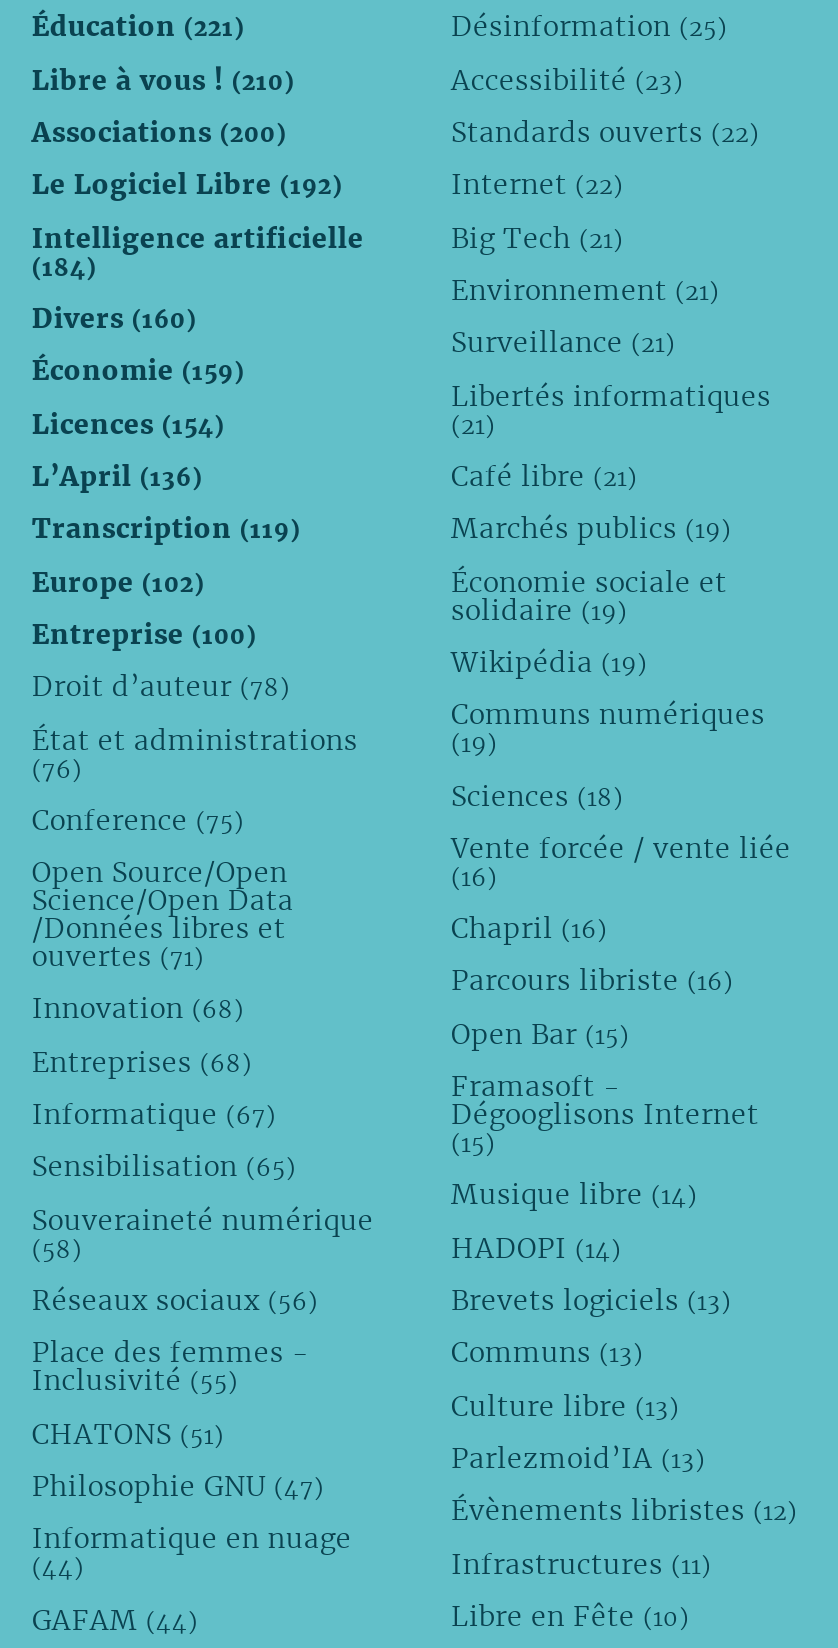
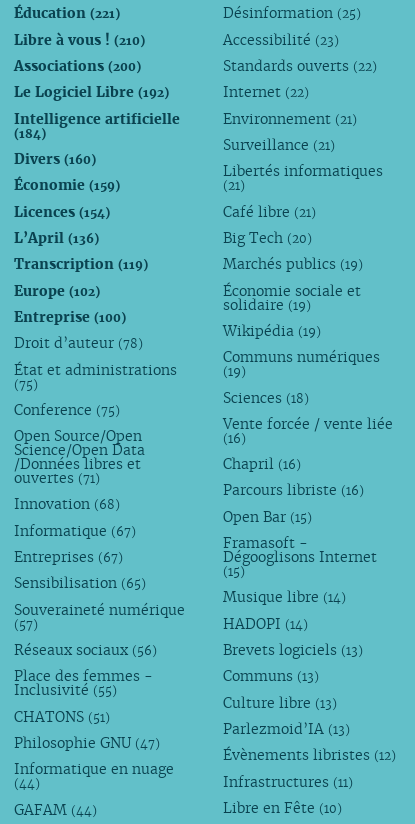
[451,219,623,255] Big Tech (21) -> none
moved [451,272,771,494] -> [223,110,383,221]: Environnement (21) | Surveillance (21) | Libertés informatiques | (21) | Café libre (21)
none -> [223,229,312,247] Big Tech (20)
[32,753,82,783] (76) -> [14,376,38,391] (75)
[32,1044,252,1080] Entreprises (68) -> none
moved [32,1096,276,1132] -> [14,522,136,540]: Informatique (67)
none -> [14,548,123,566] Entreprises (67)
[32,1233,82,1263] (58) -> [14,617,38,632] (57)

